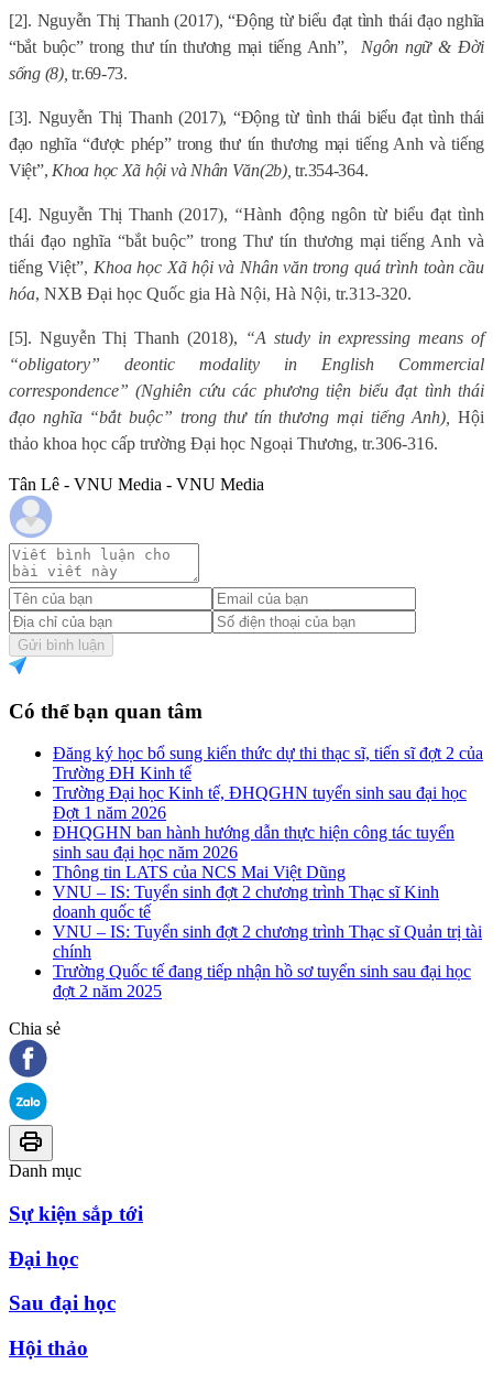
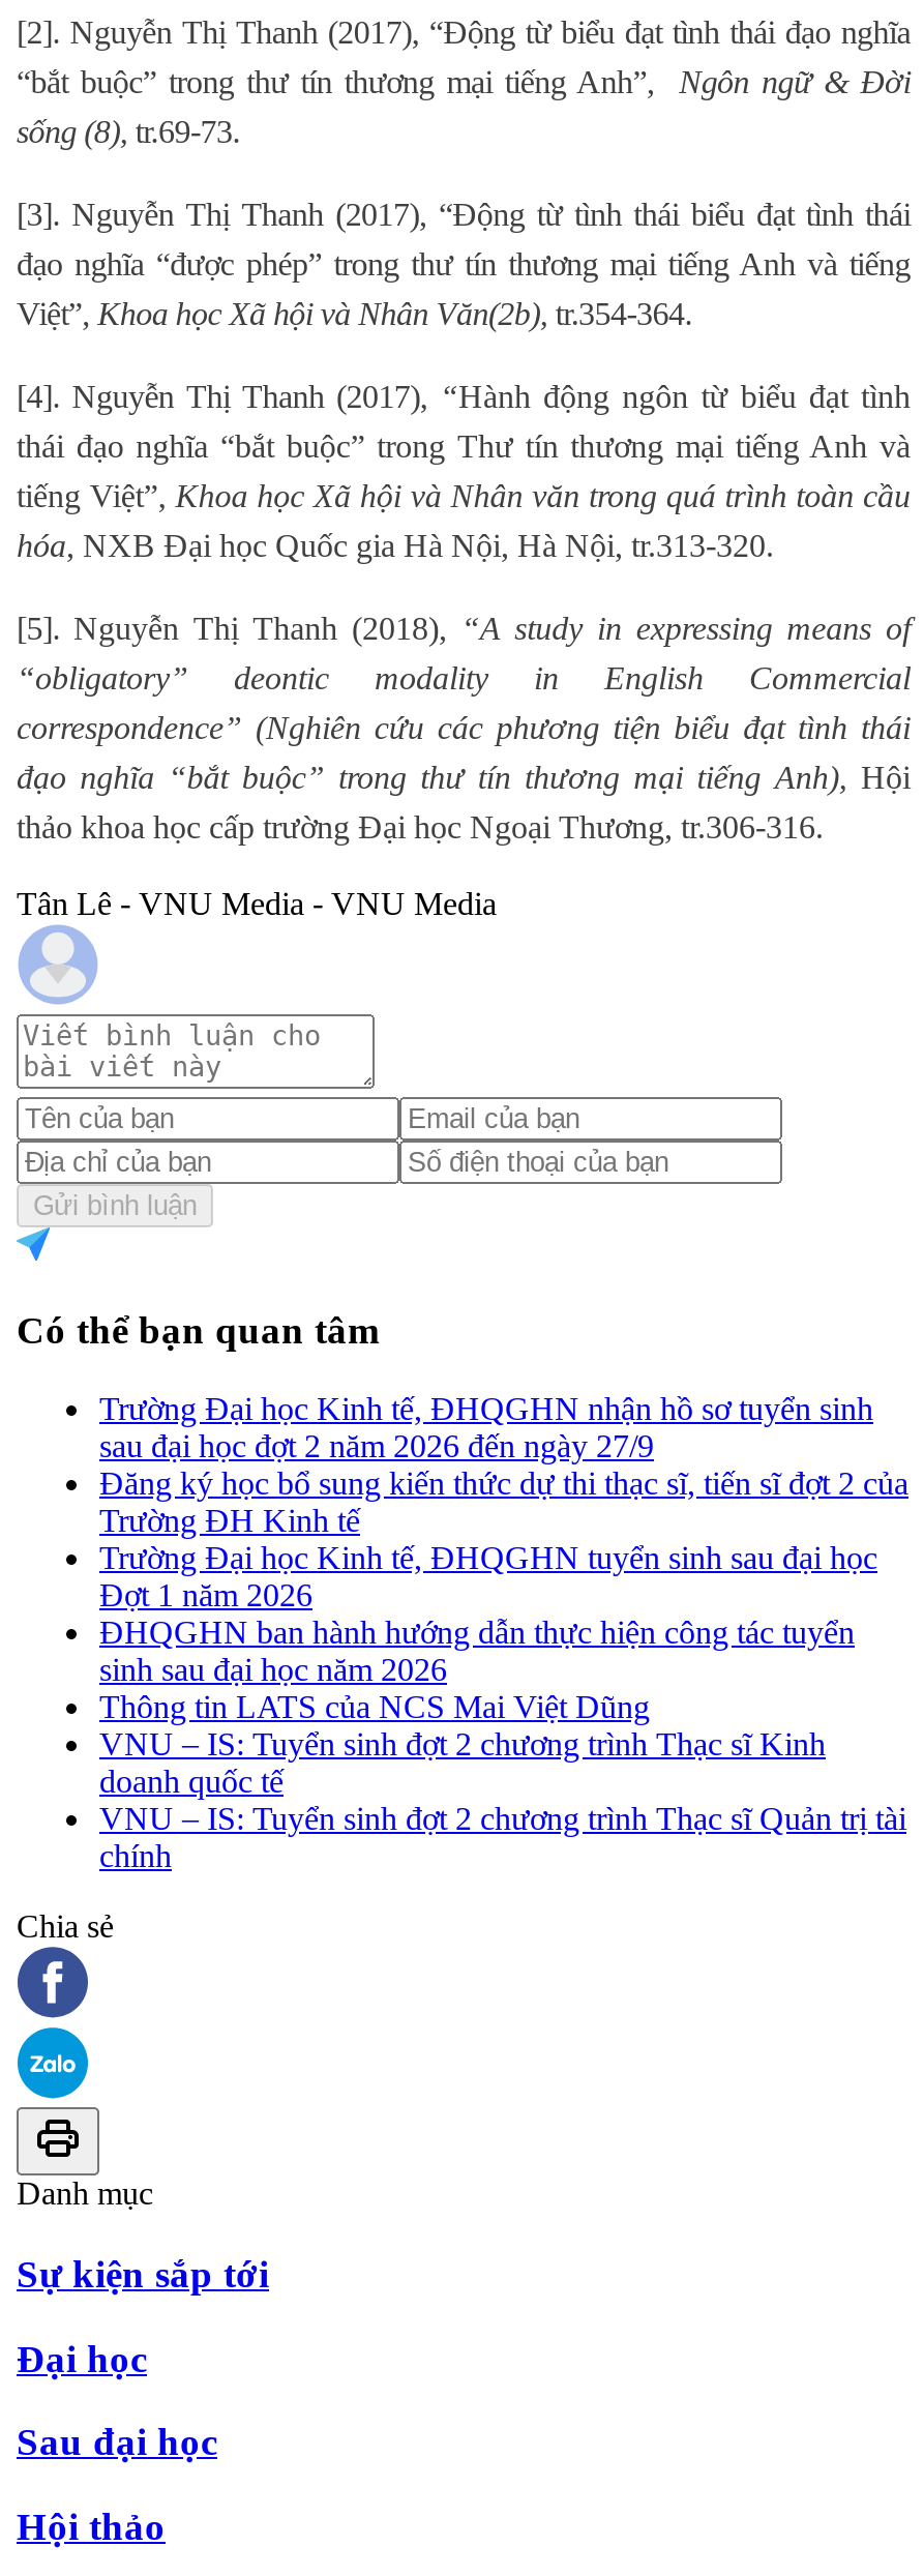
none -> [99,1391,873,1464] Trường Đại học Kinh tế, ĐHQGHN nhận hồ sơ tuyển sinh | sau đại học đợt 2 năm 2026 đến ngày 27/9
moved [53,744,483,961] -> [99,1466,908,1874]: Đăng ký học bổ sung kiến thức dự thi thạc sĩ, tiến sĩ đợt 2 của | Trường ĐH Kinh tế | Trường Đại học Kinh tế, ĐHQGHN tuyển sinh sau đại học | ... | VNU – IS: Tuyển sinh đợt 2 chương trình Thạc sĩ Quản trị tài | chính
[53,962,471,1001] Trường Quốc tế đang tiếp nhận hồ sơ tuyển sinh sau đại học | đợt 2 năm 2025 -> none

